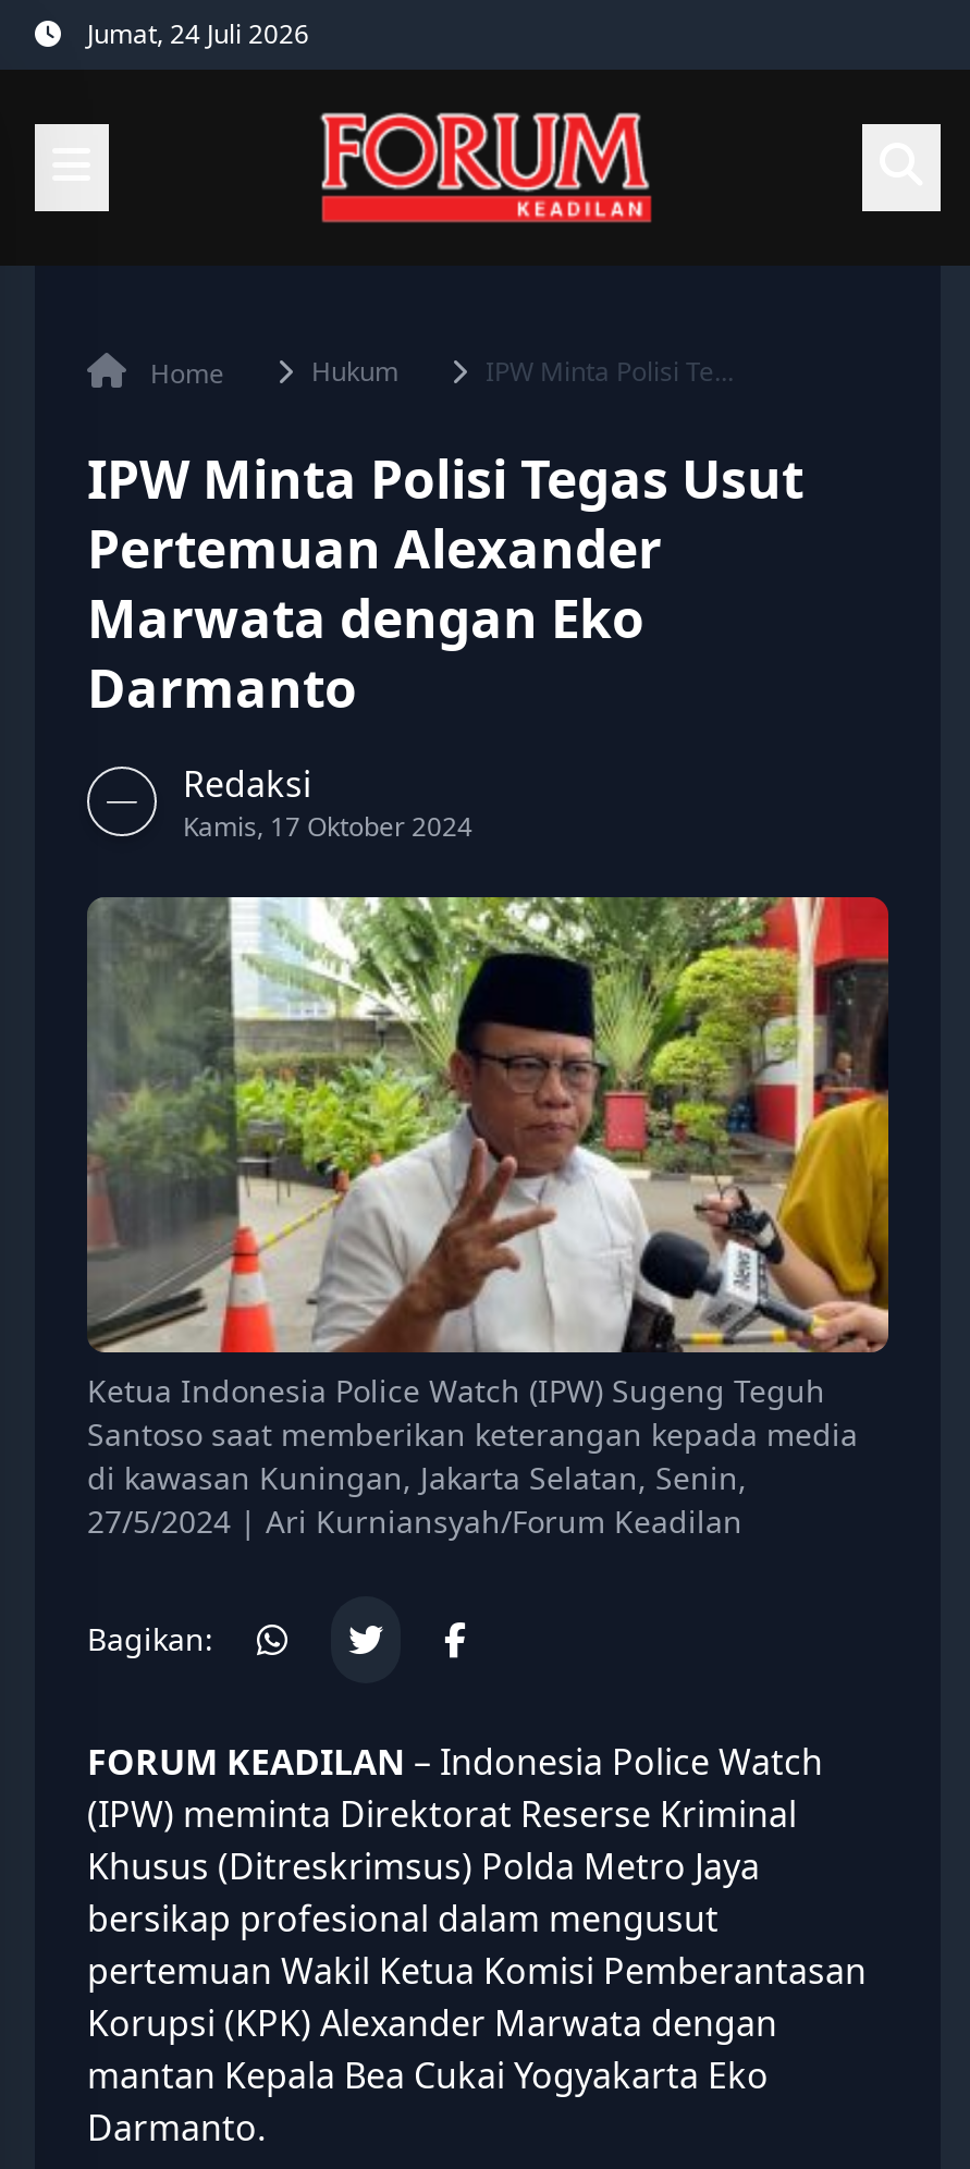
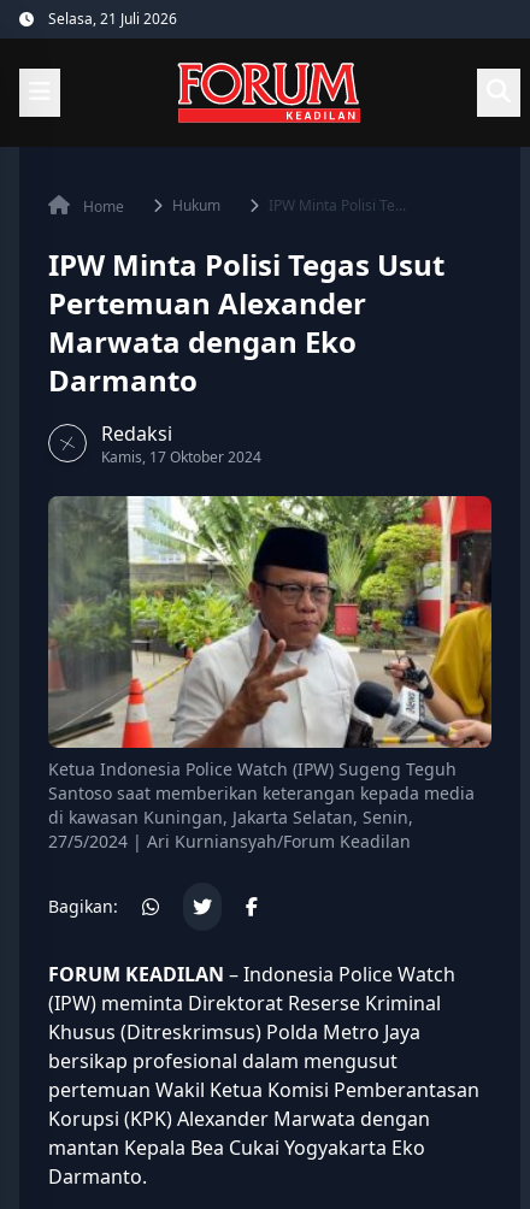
[87,15,309,52] Jumat, 24 Juli 2026 -> [48,8,177,29] Selasa, 21 Juli 2026

